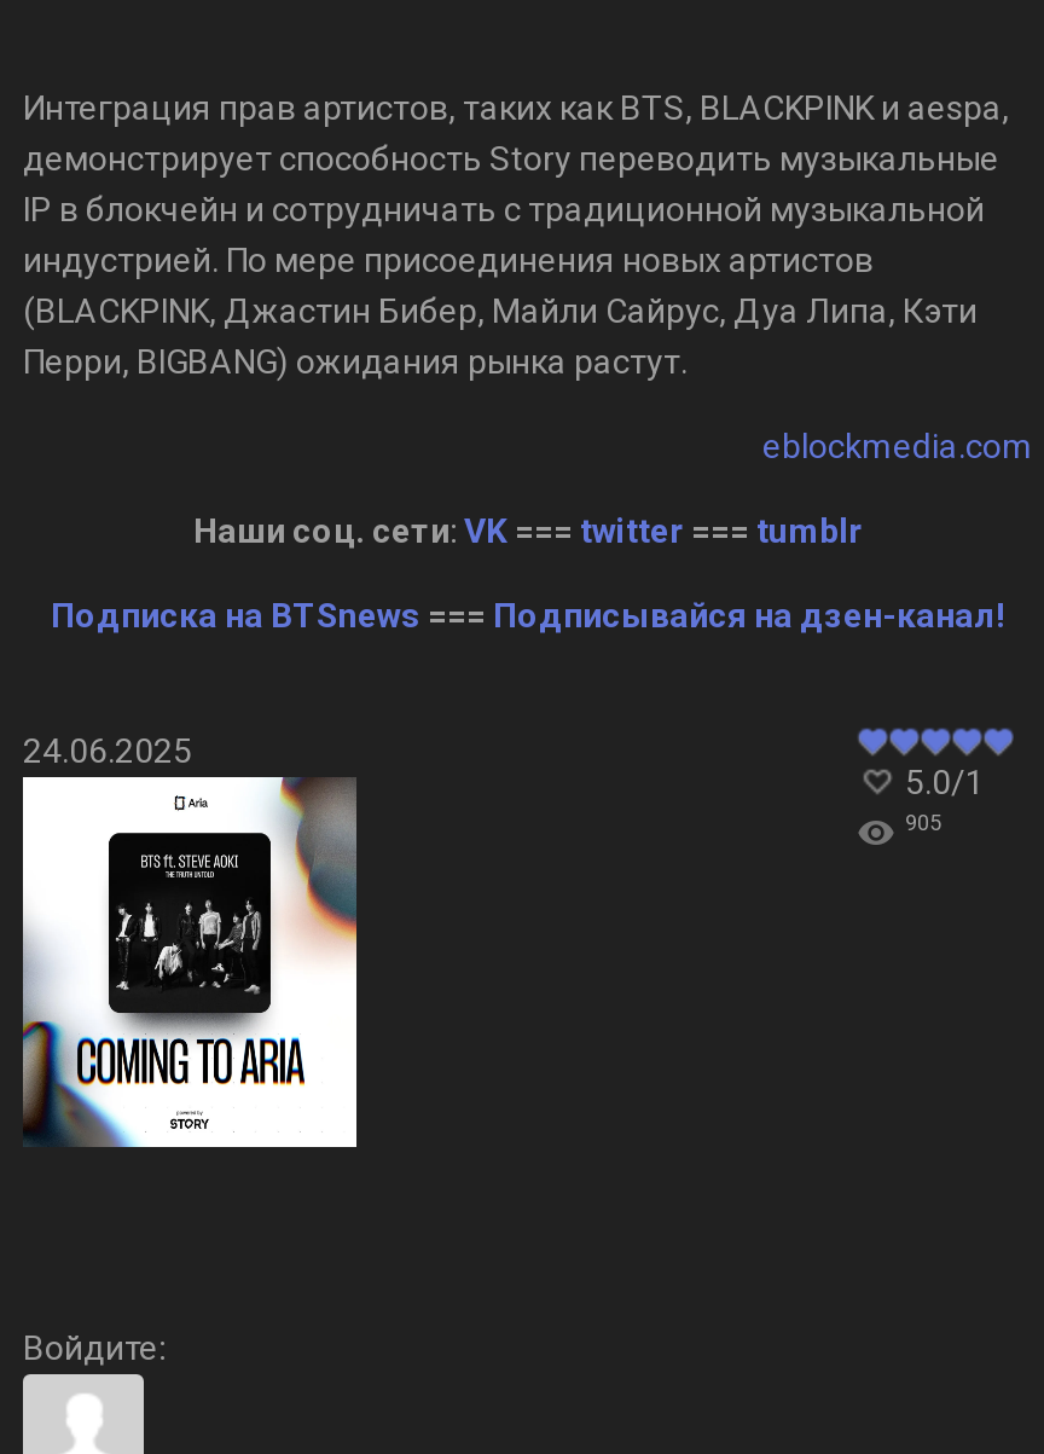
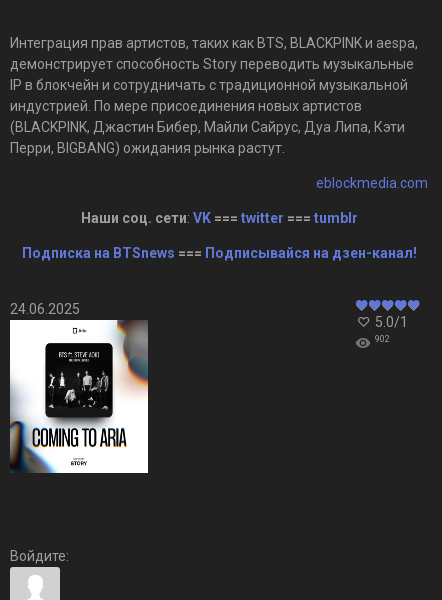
[905,811,941,835] 905 -> [375,334,390,344] 902

